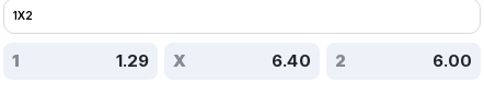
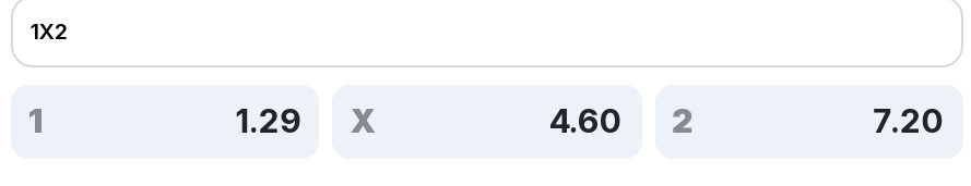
[272,50,346,71] 6.40 2 -> [549,100,694,141] 4.60 2
[432,50,472,71] 6.00 -> [873,100,946,141] 7.20

